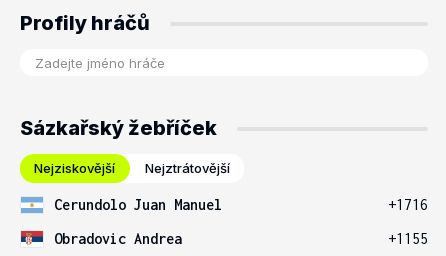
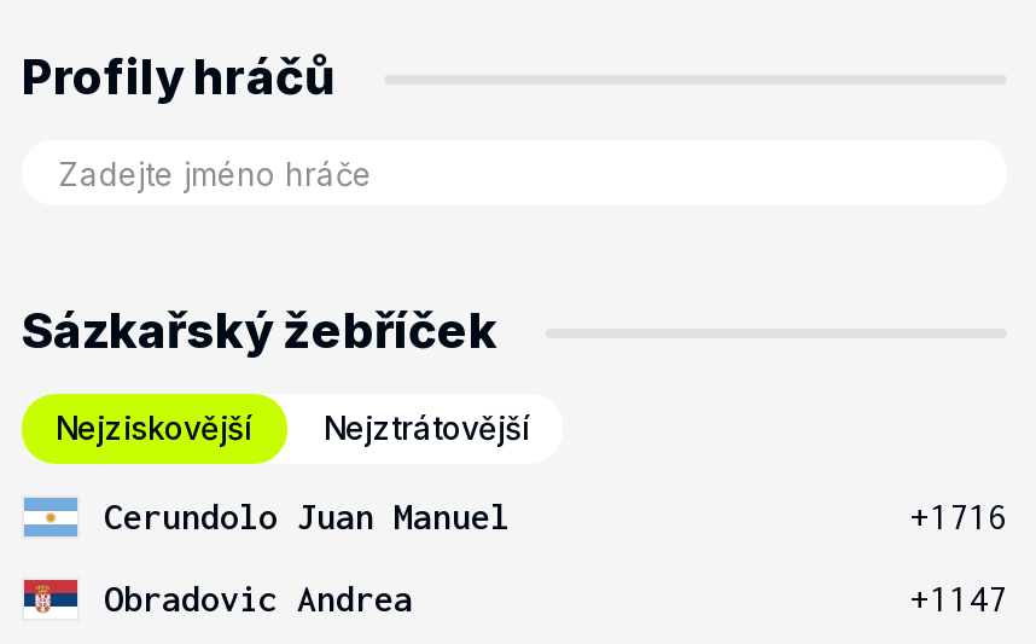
[388,230,428,247] +1155 -> [910,578,1007,619] +1147

